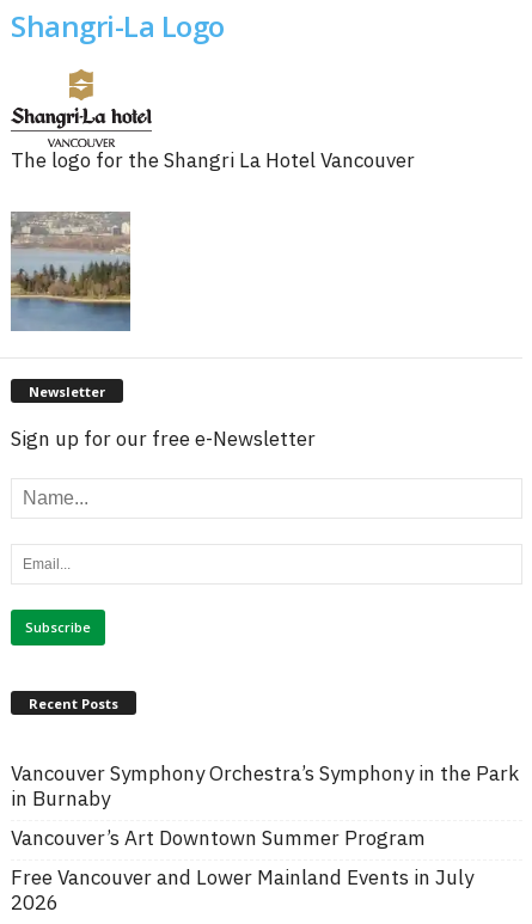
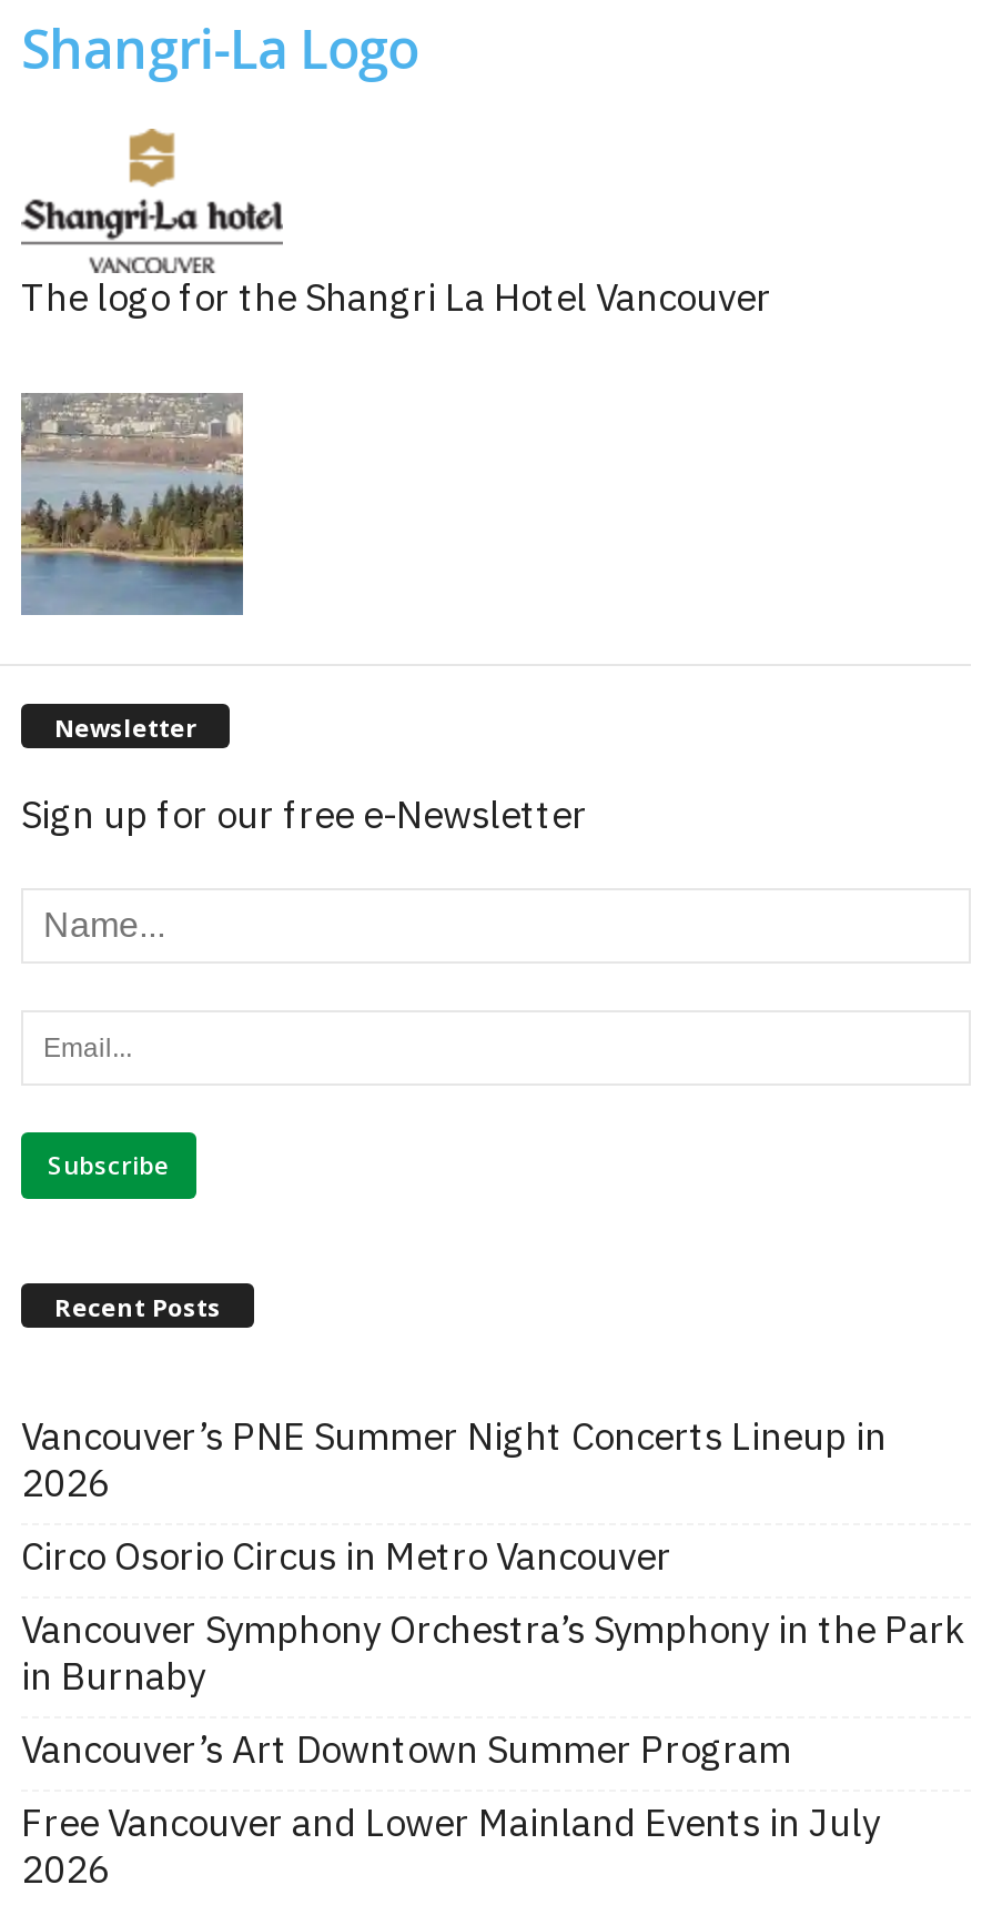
none -> [21,1412,887,1580] Vancouver’s PNE Summer Night Concerts Lineup in | 2026 | Circo Osorio Circus in Metro Vancouver

